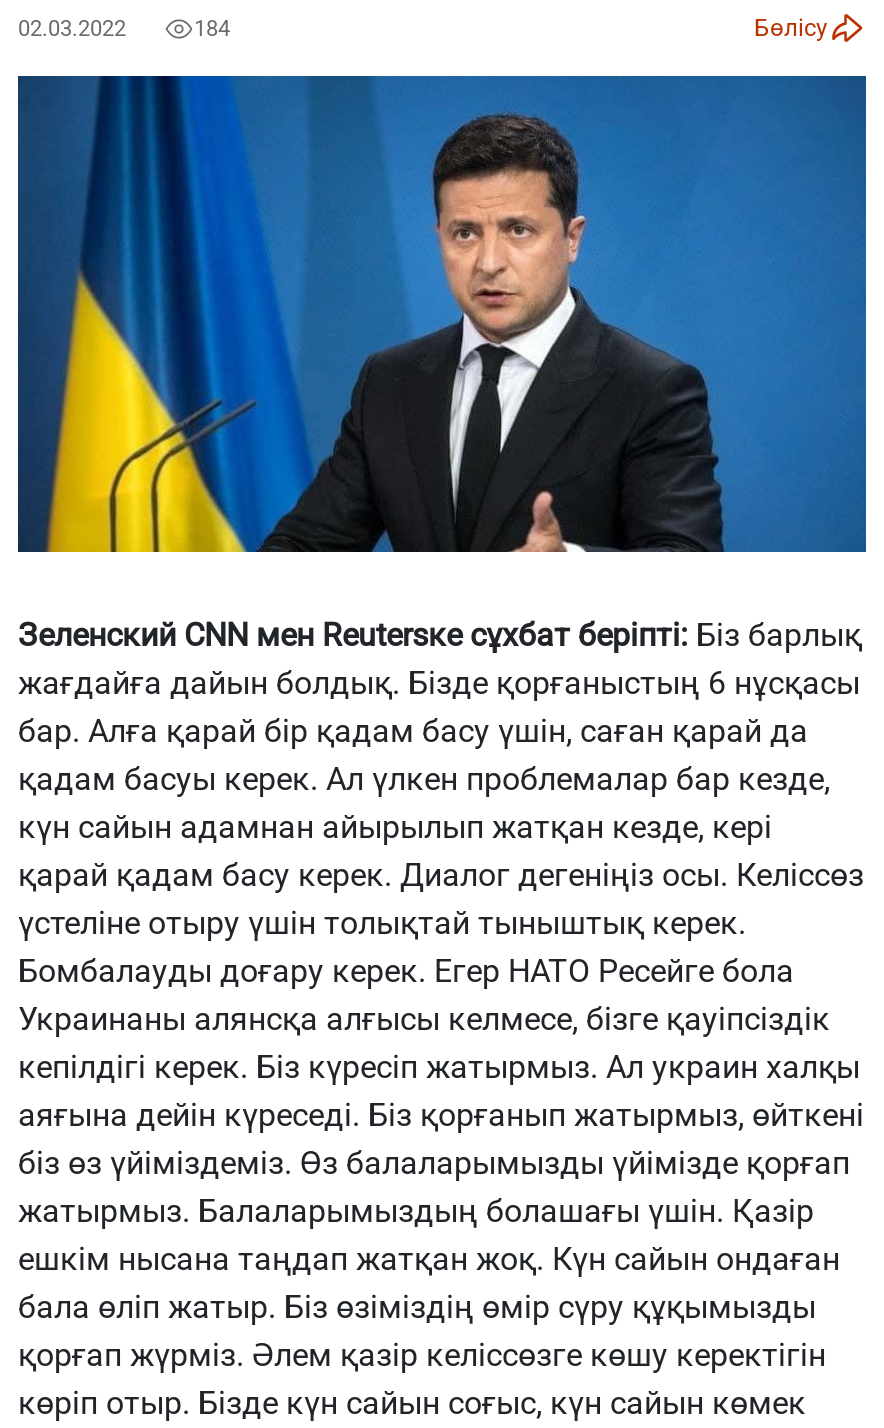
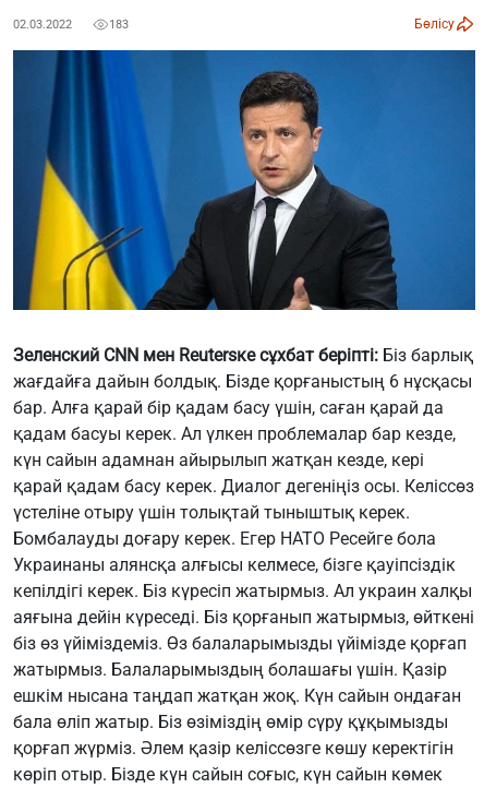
[194,15,230,41] 184 -> [109,17,129,31] 183

